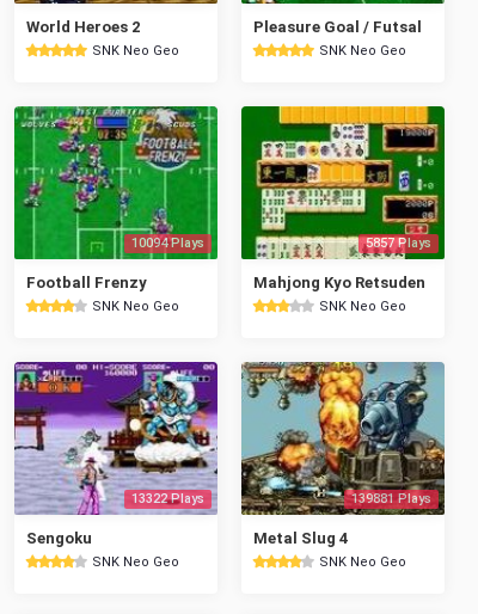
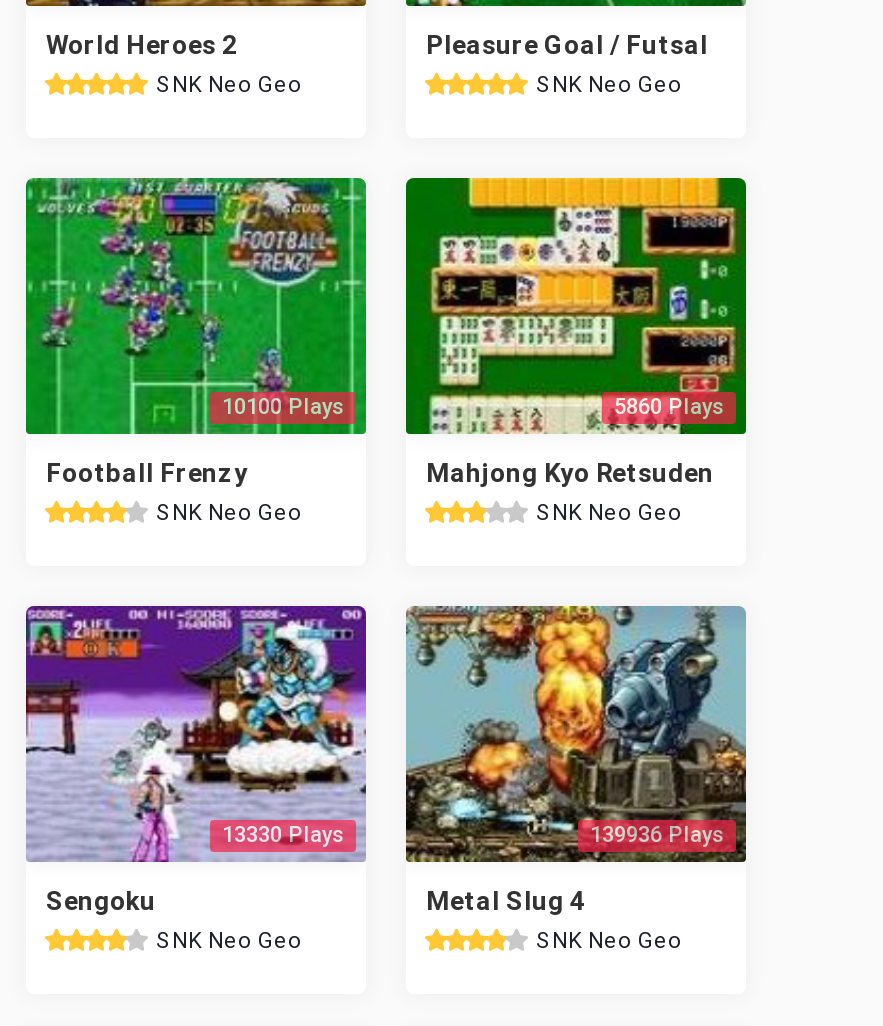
[131,235,204,250] 10094 Plays -> [222,393,344,419] 10100 Plays
[366,235,431,250] 5857 Plays -> [614,393,724,419] 5860 Plays
[131,490,204,506] 13322 Plays -> [222,821,344,847] 13330 Plays
[351,490,431,506] 139881 Plays -> [590,821,724,847] 139936 Plays

